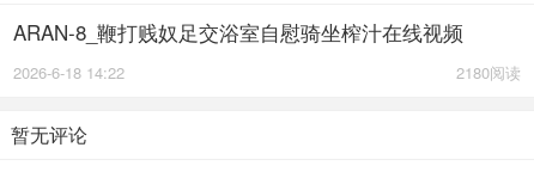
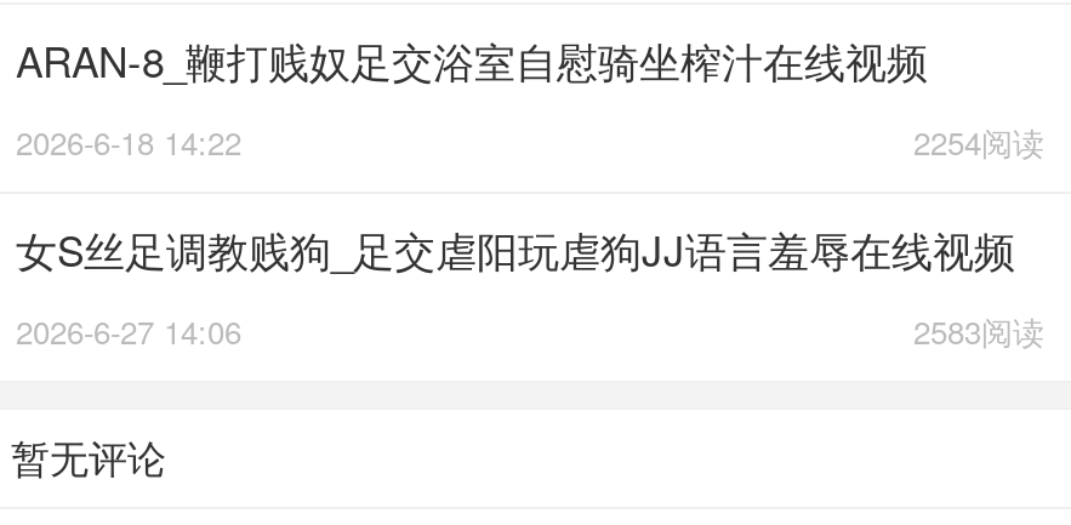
[456,61,521,84] 2180阅读 -> [913,120,1044,166] 2254阅读
none -> [16,219,1044,355] 女S丝足调教贱狗_足交虐阳玩虐狗JJ语言羞辱在线视频 | 2583阅读 | 2026-6-27 14:06

